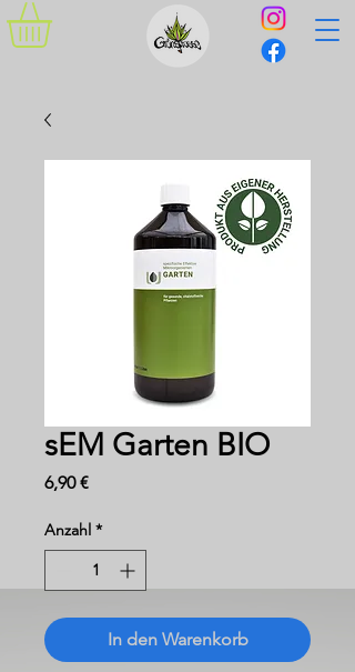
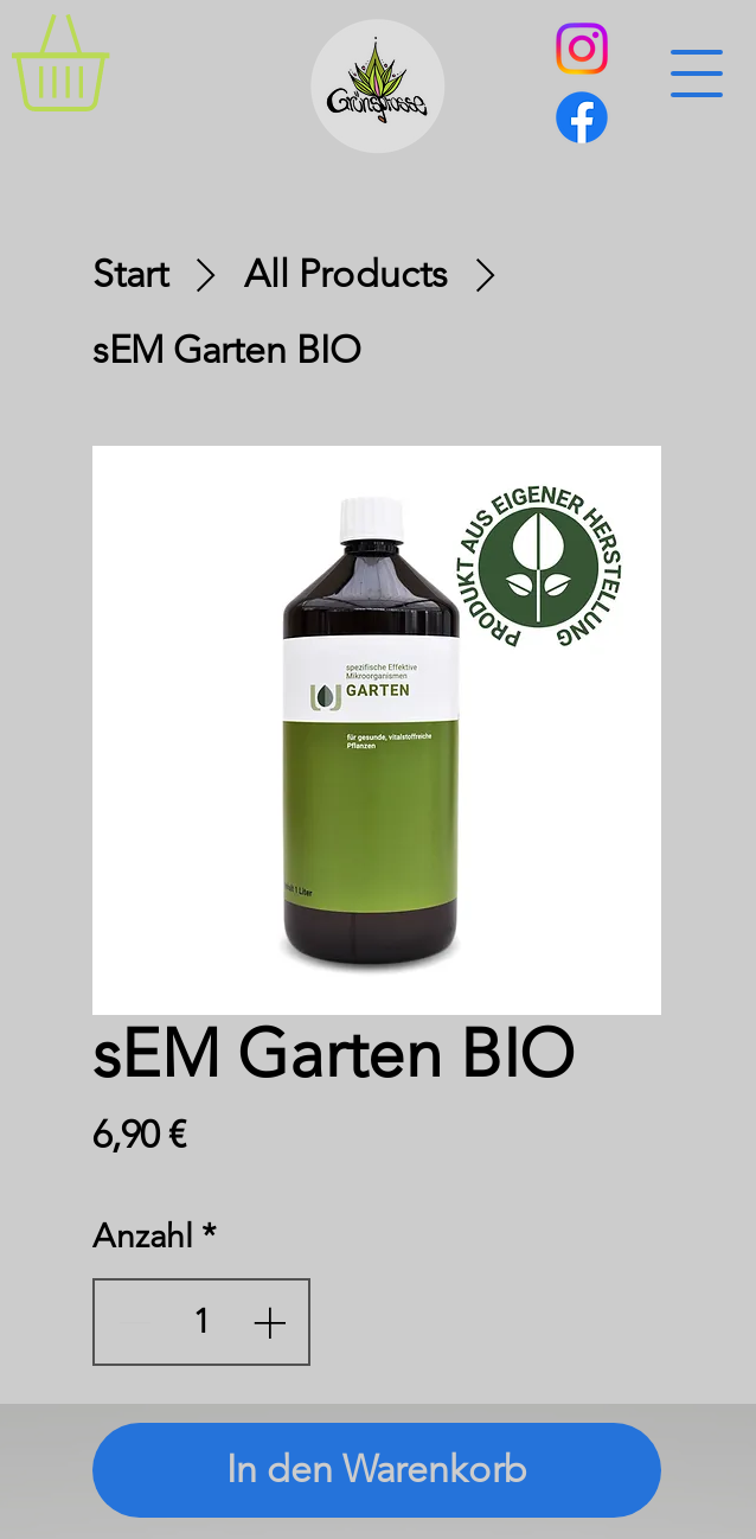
none -> [92,251,448,372] Start | All Products | sEM Garten BIO

